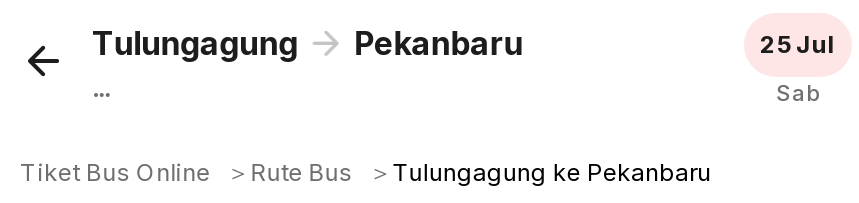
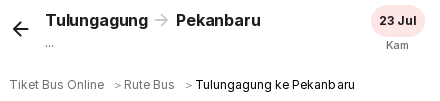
[760,29,836,59] 25 Jul -> [379,13,417,28] 23 Jul
[776,79,820,107] Sab -> [386,38,409,52] Kam

